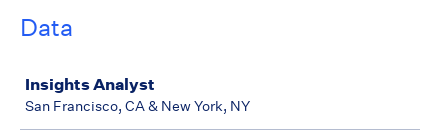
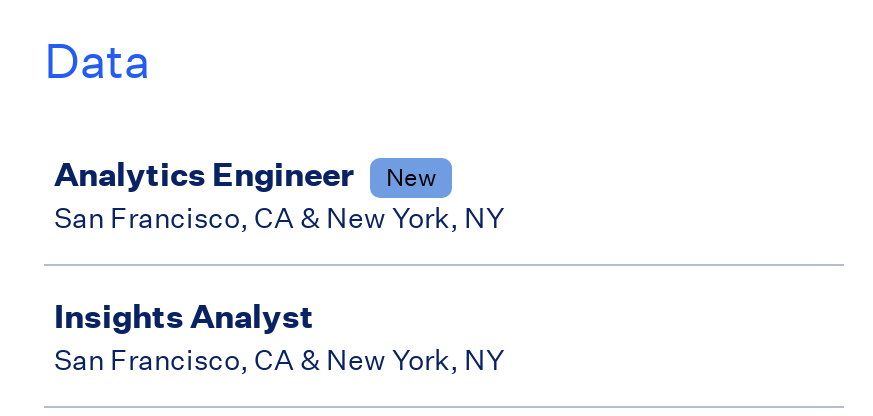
none -> [54,154,504,236] Analytics Engineer | New | San Francisco, CA & New York, NY

